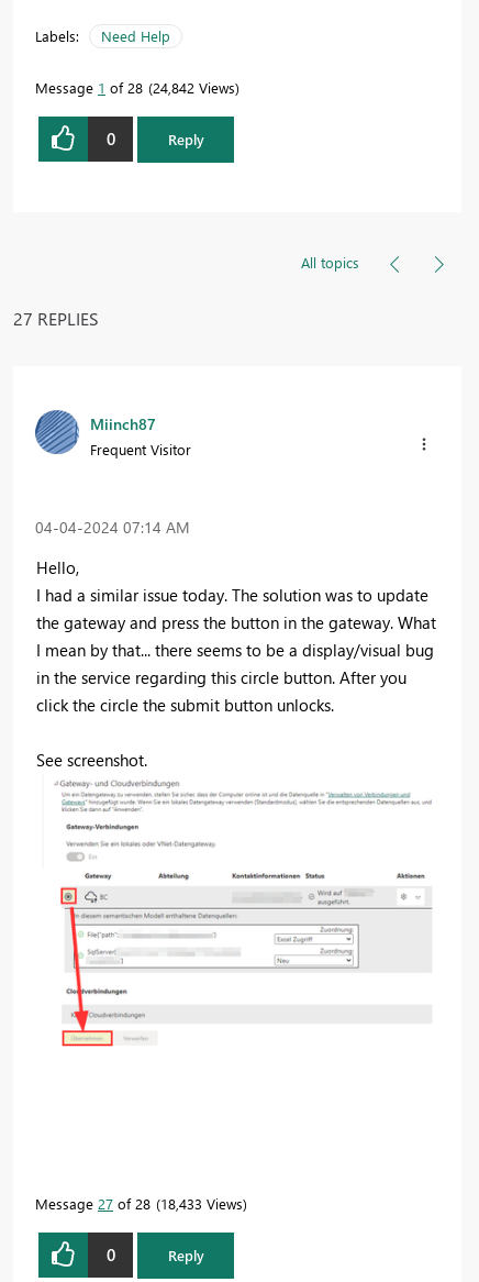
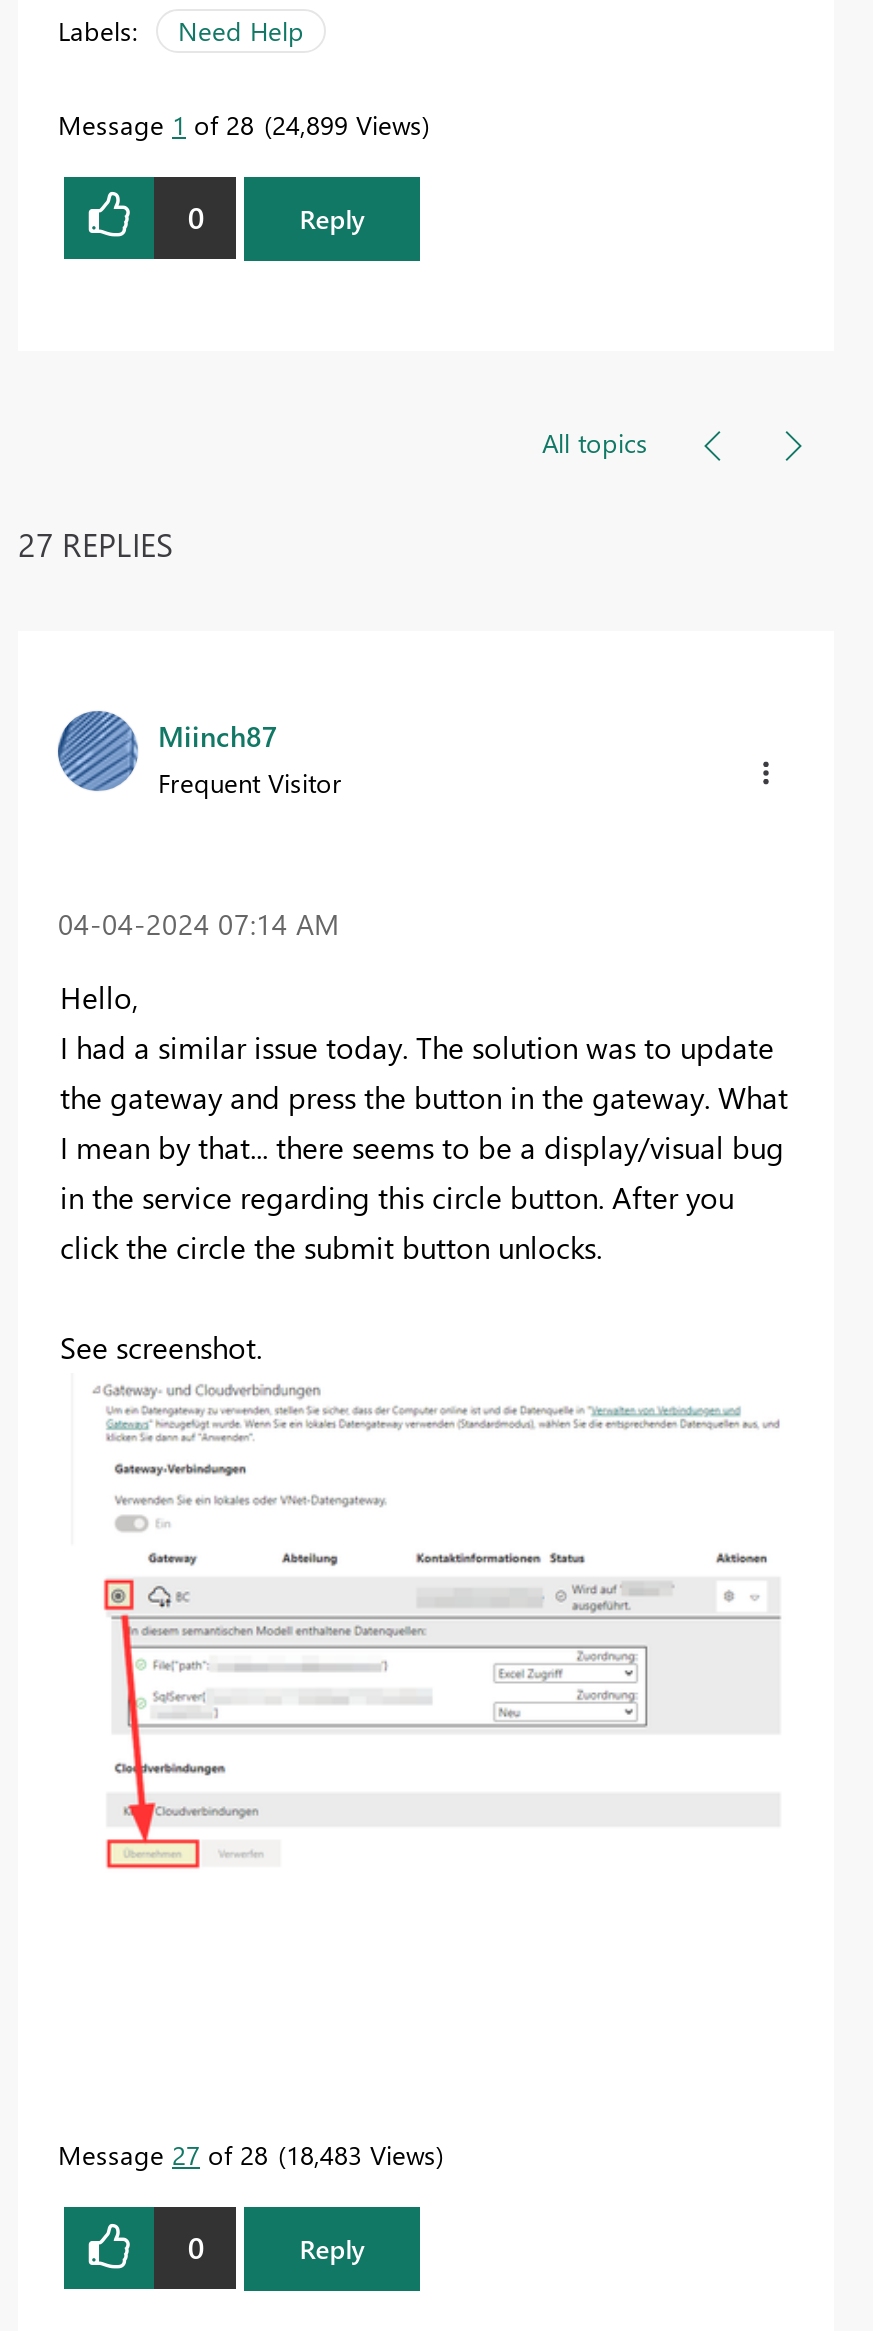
[35,78,235,96] Message 1 of 28 24,842 Views -> [58,106,422,140] Message 1 of 28 24,899 Views
[35,1194,243,1213] Message 27 of 28 18,433 Views -> [58,2137,436,2171] Message 27 of 28 18,483 Views

